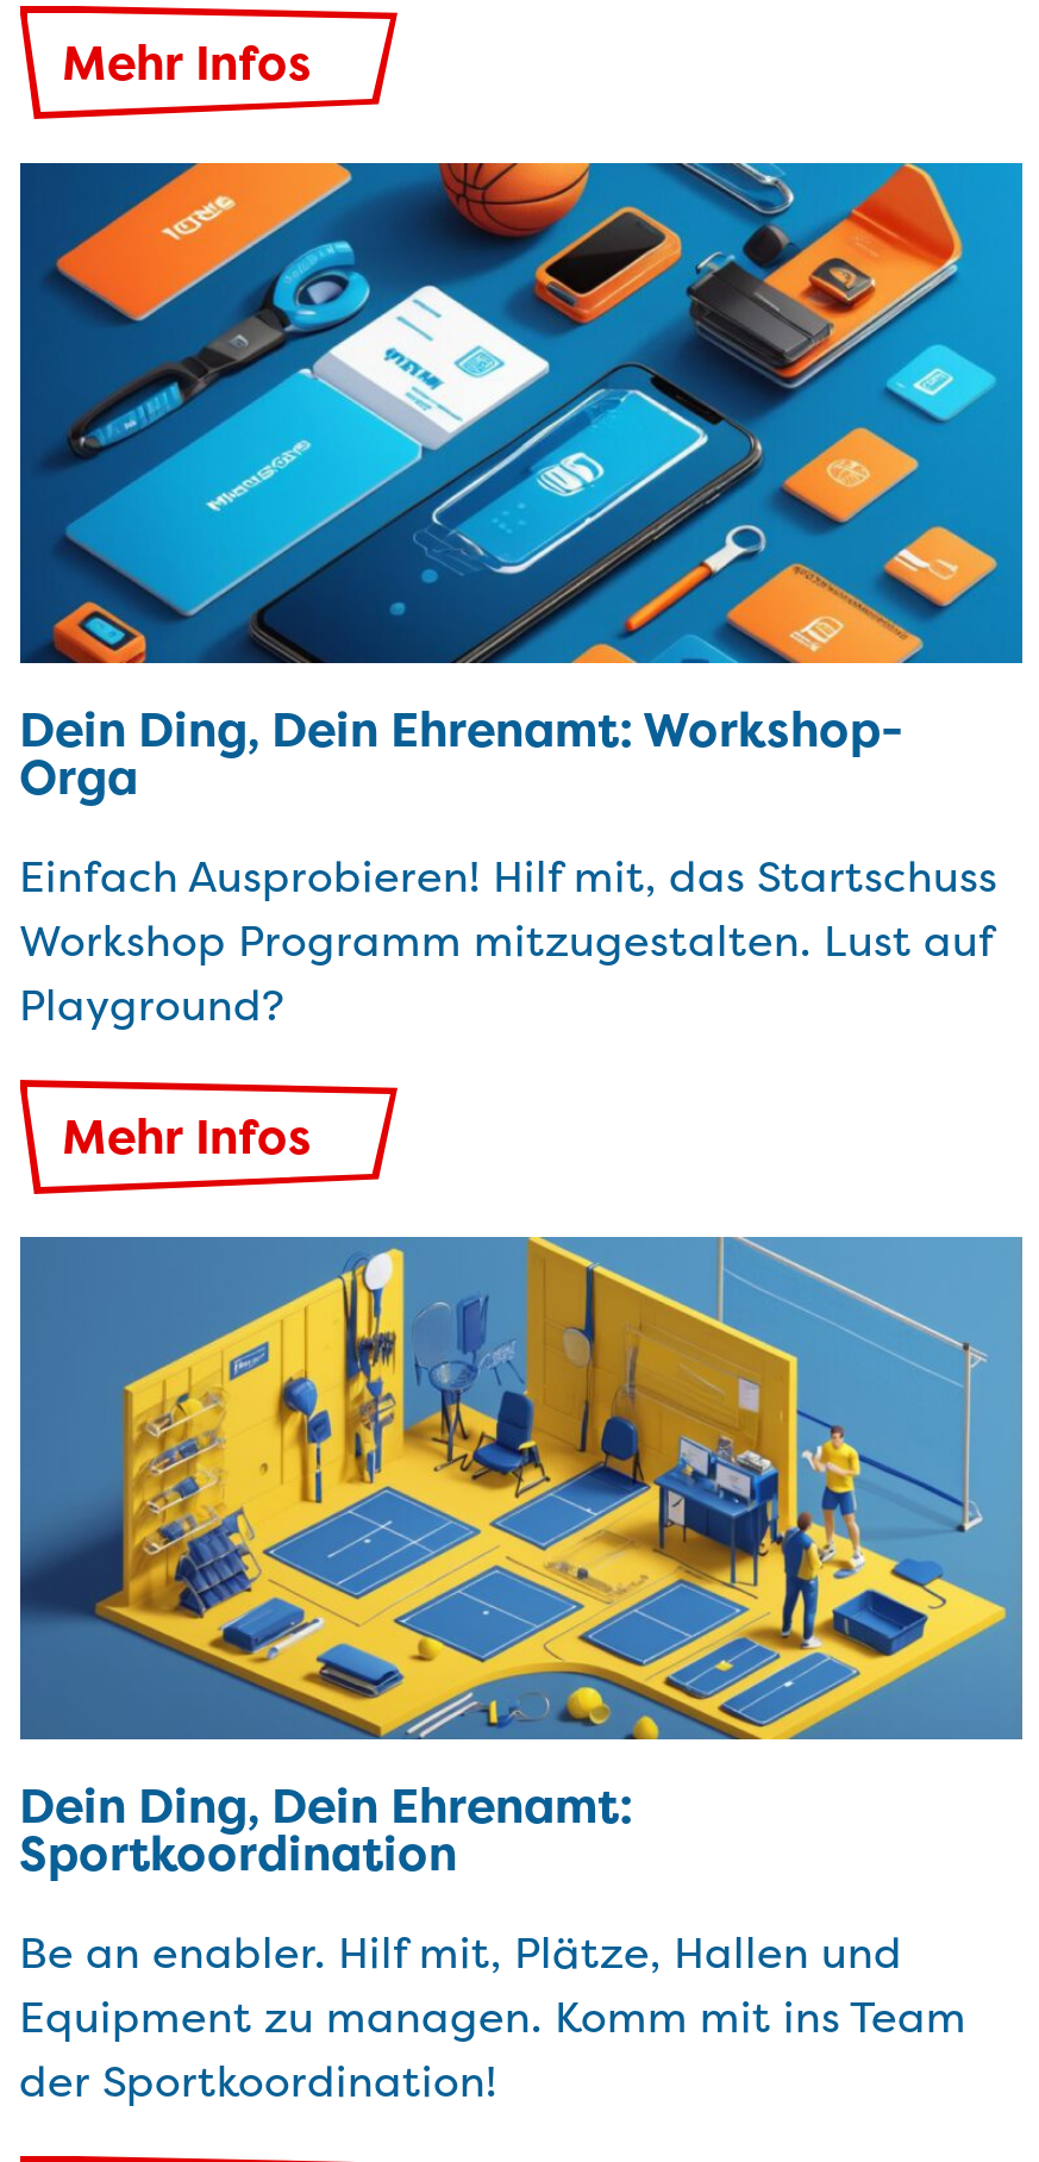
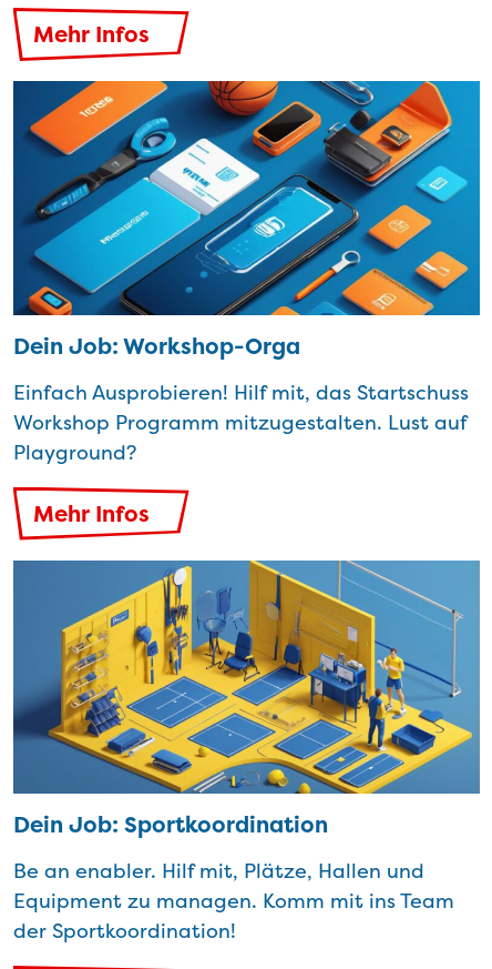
[19,696,905,808] Dein Ding, Dein Ehrenamt: Workshop- | Orga -> [13,330,300,360] Dein Job: Workshop-Orga
[19,1772,633,1883] Dein Ding, Dein Ehrenamt: | Sportkoordination -> [13,809,327,839] Dein Job: Sportkoordination

